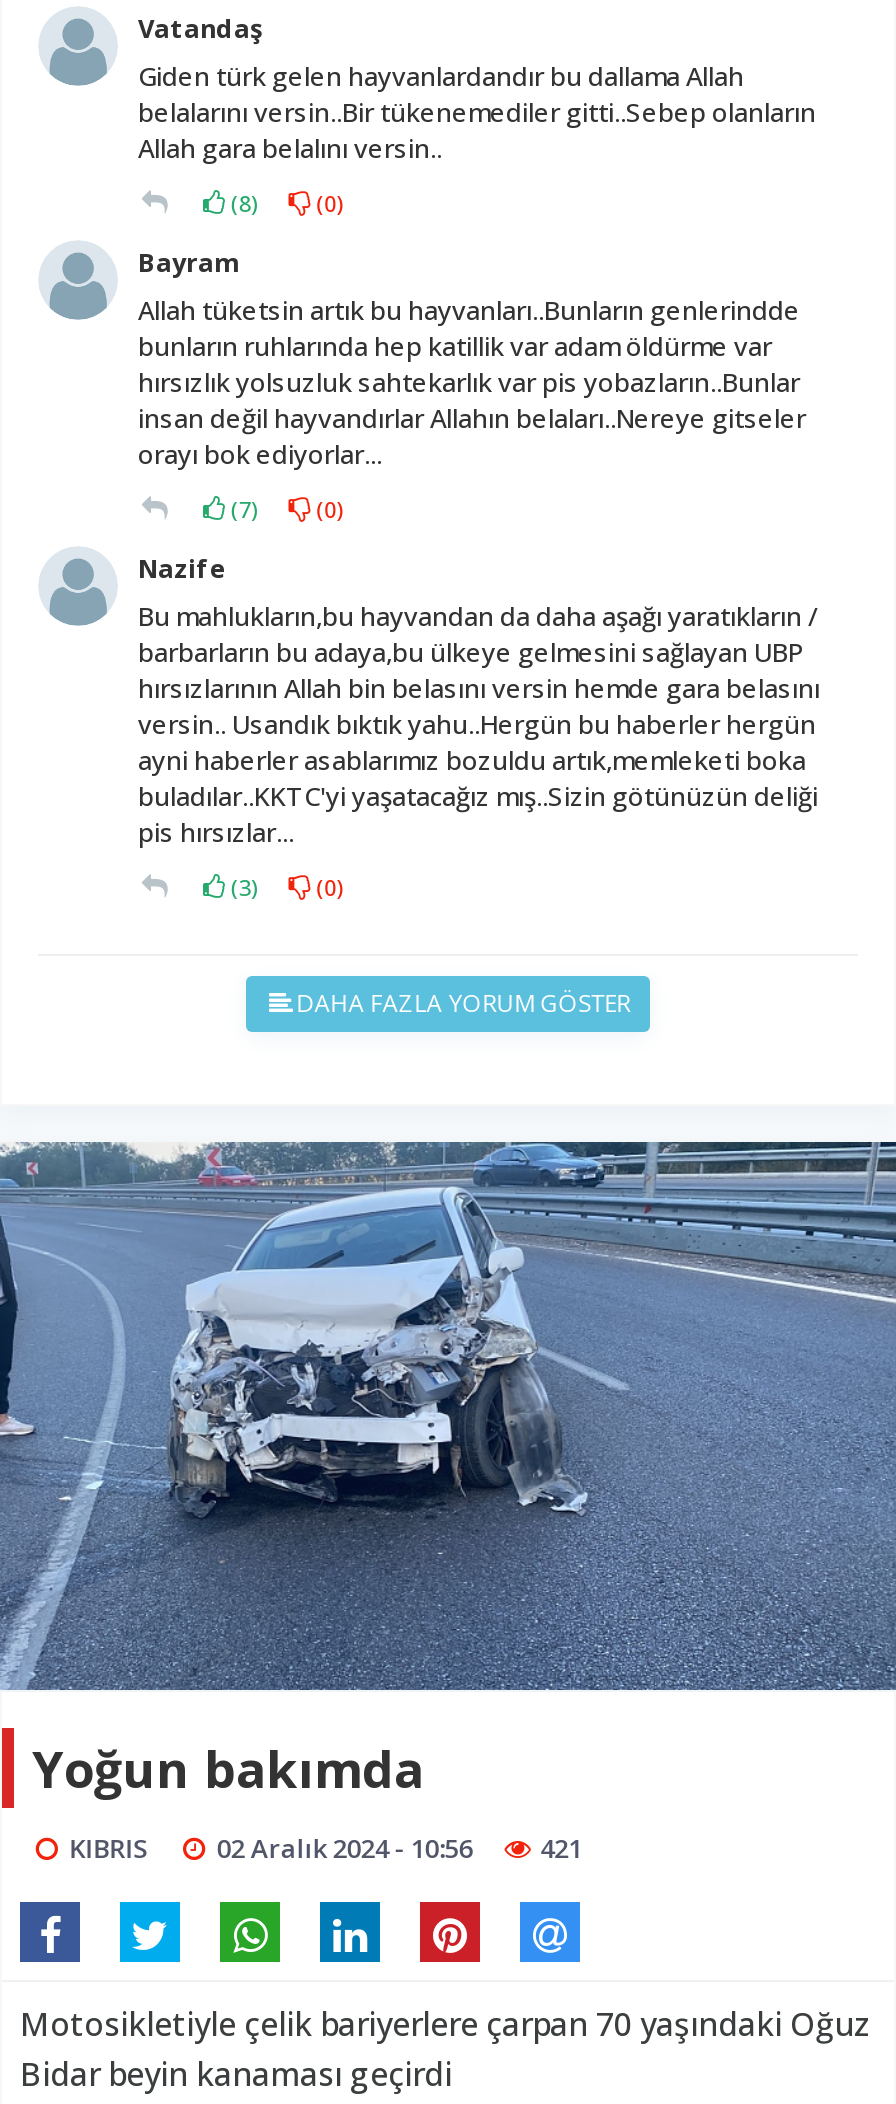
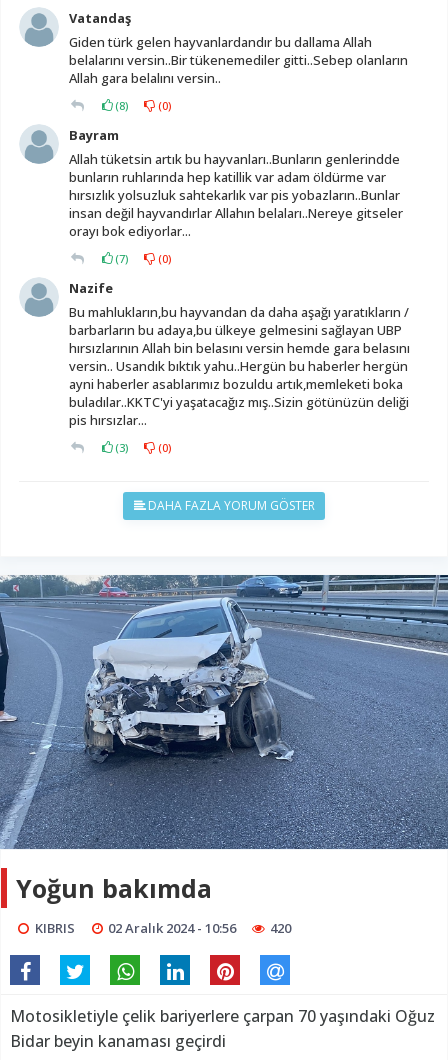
[69,1829,582,1865] KIBRIS 02 Aralık 2024 - 10:56 421 -> [35,919,291,937] KIBRIS 02 Aralık 2024 - 10:56 420

